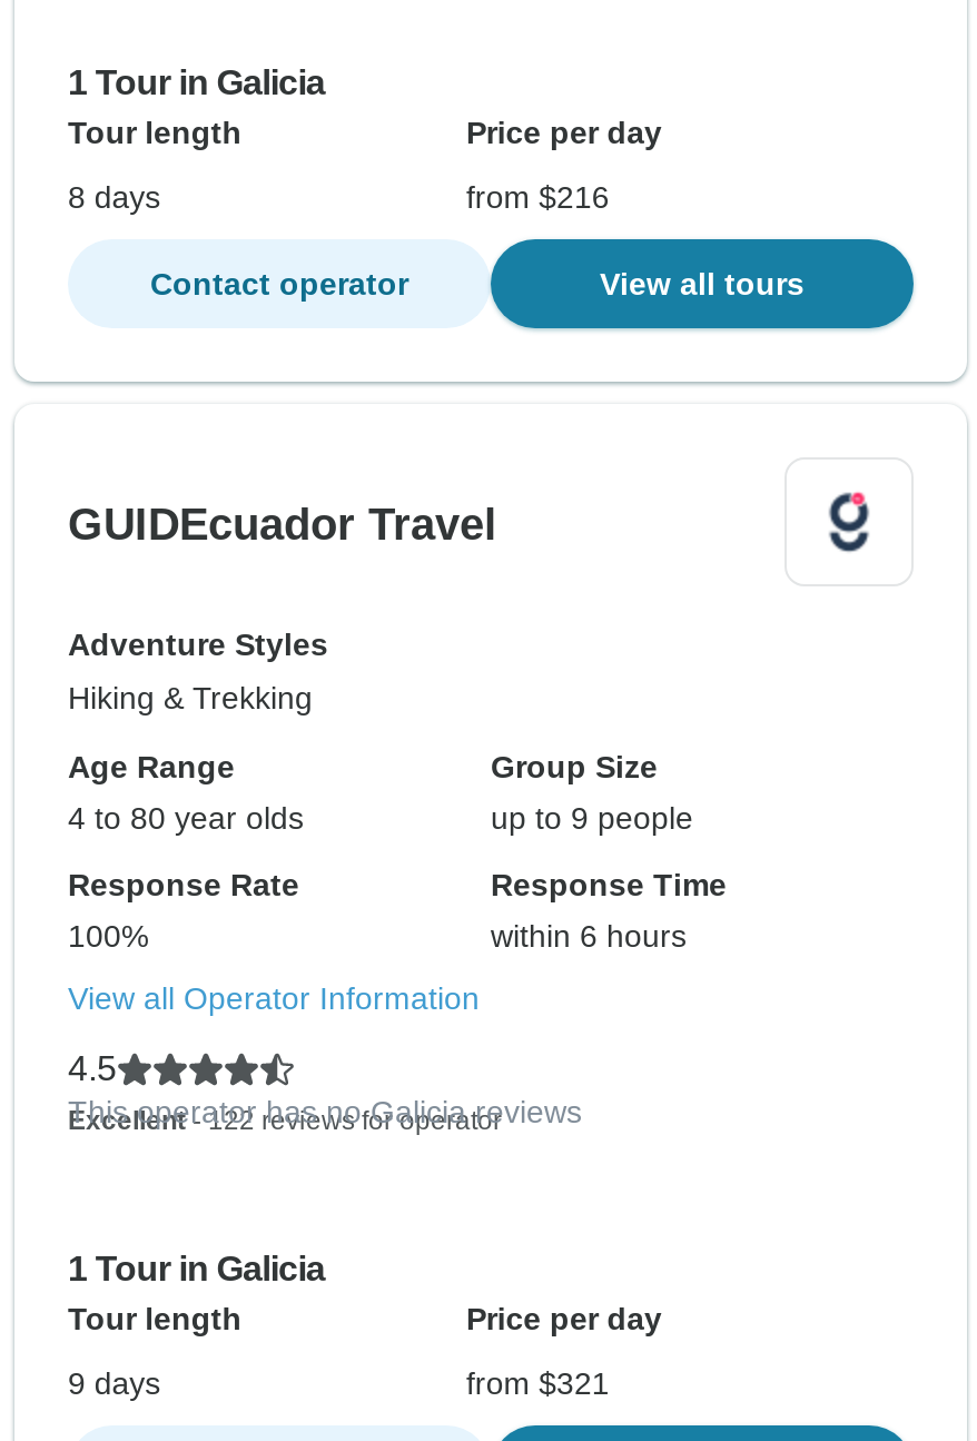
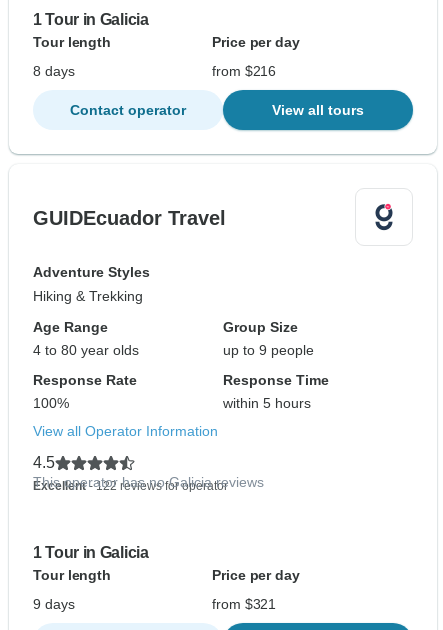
[491,918,687,954] within 6 hours -> [223,395,311,411] within 5 hours

